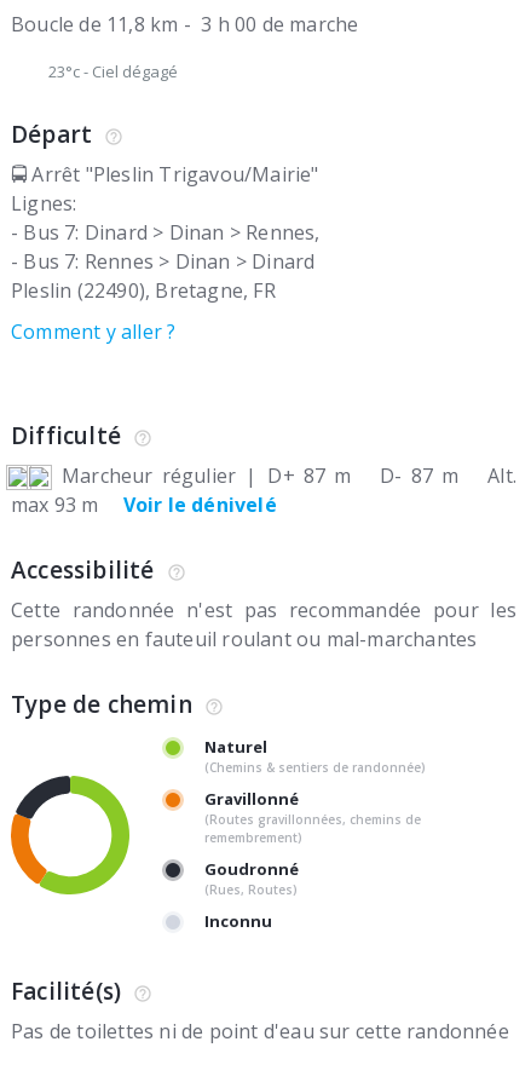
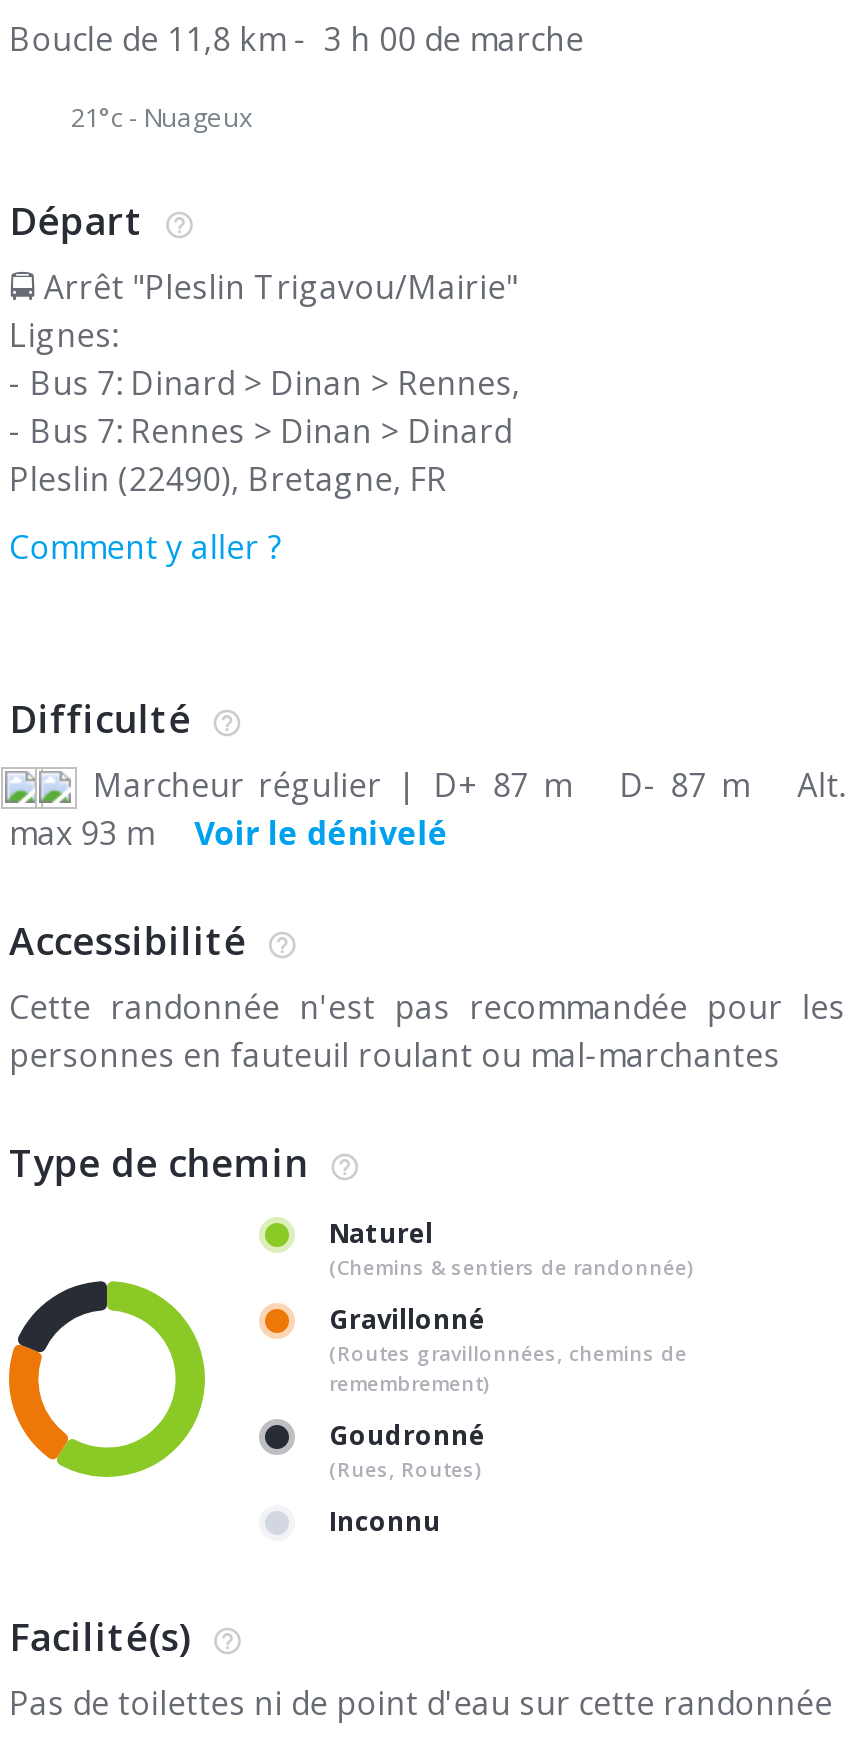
[48,61,178,82] 23°c - Ciel dégagé -> [71,99,253,135] 21°c - Nuageux

